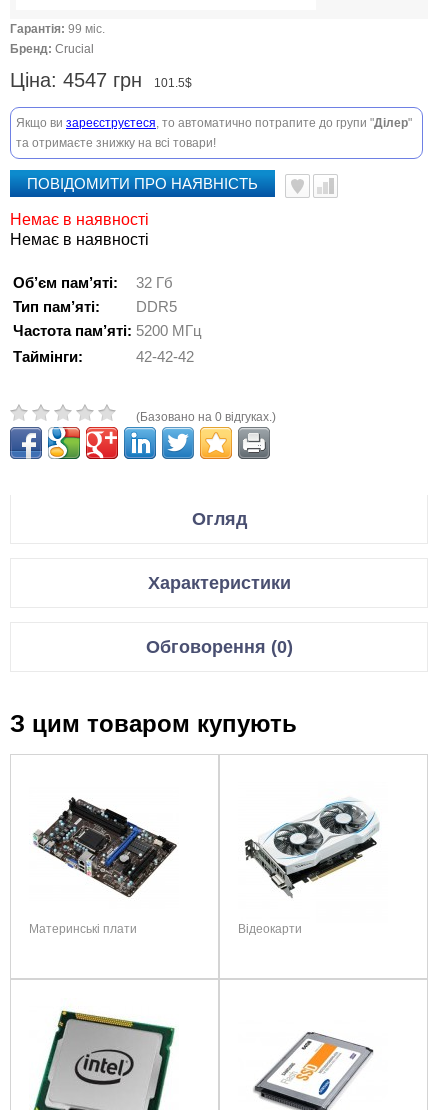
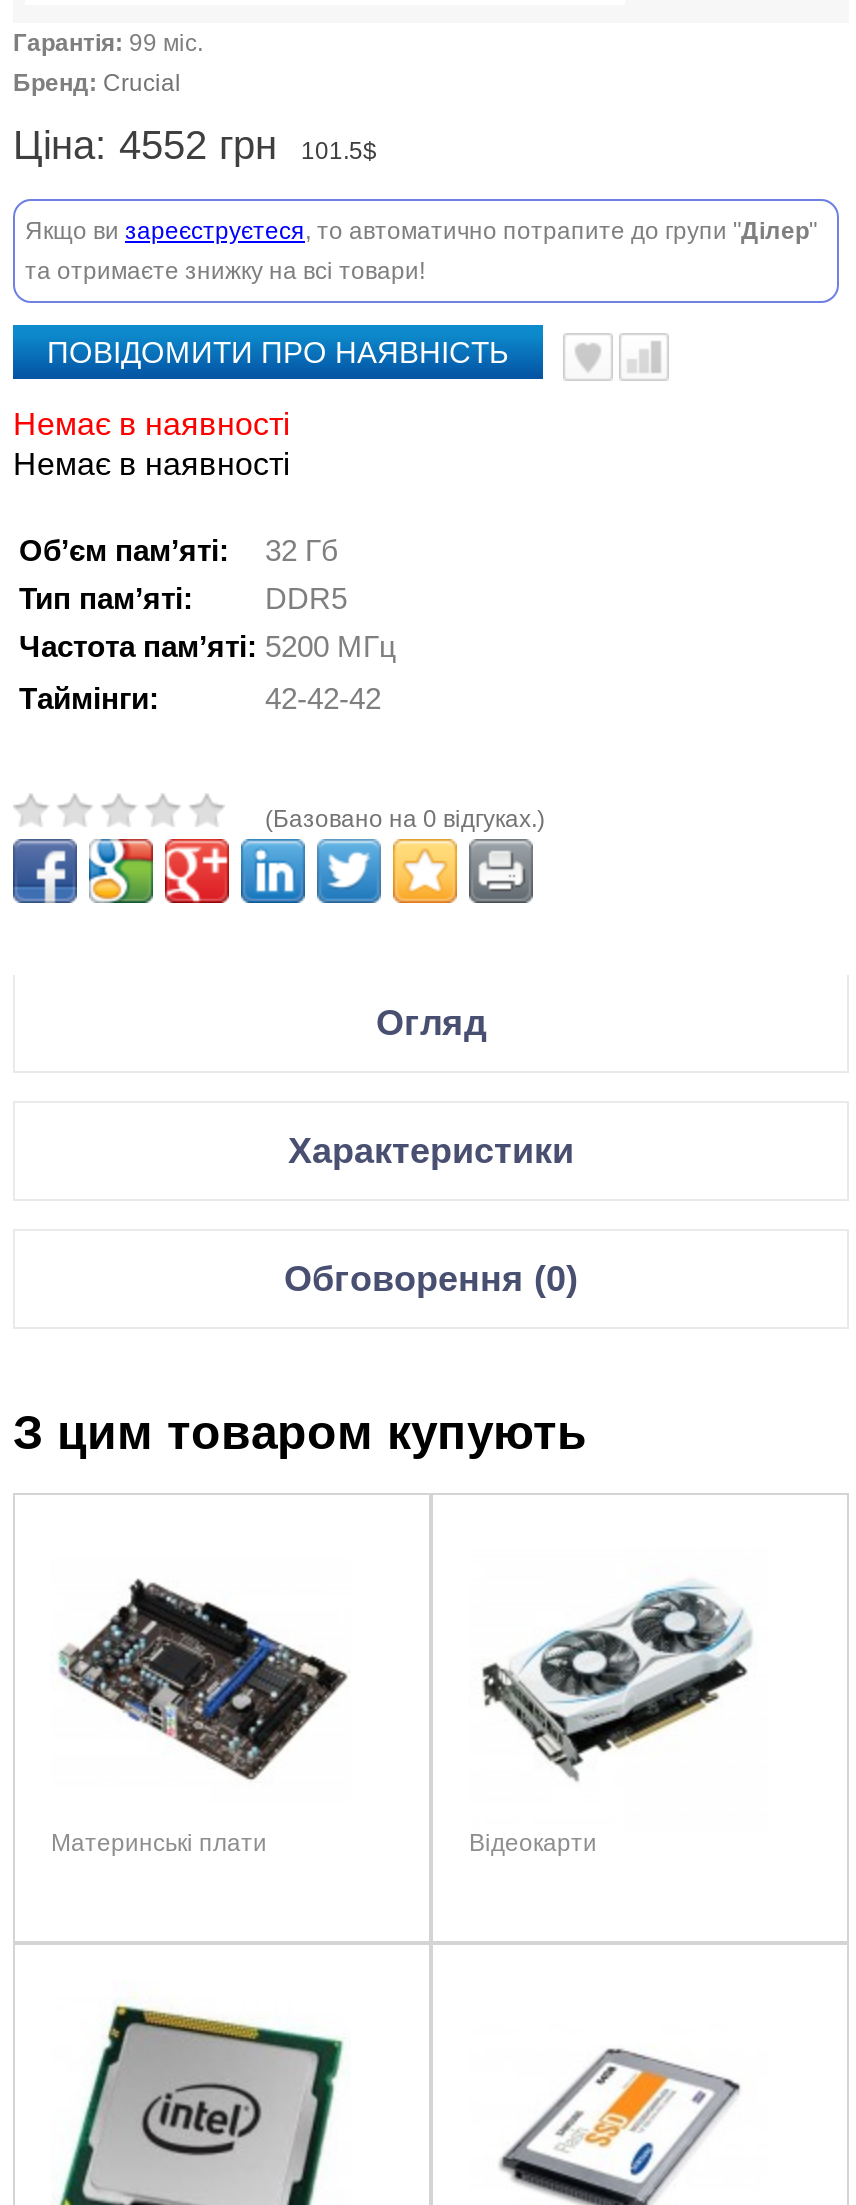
[10,69,192,91] Ціна: 4547 грн 101.5$ -> [13,123,377,167] Ціна: 4552 грн 101.5$

